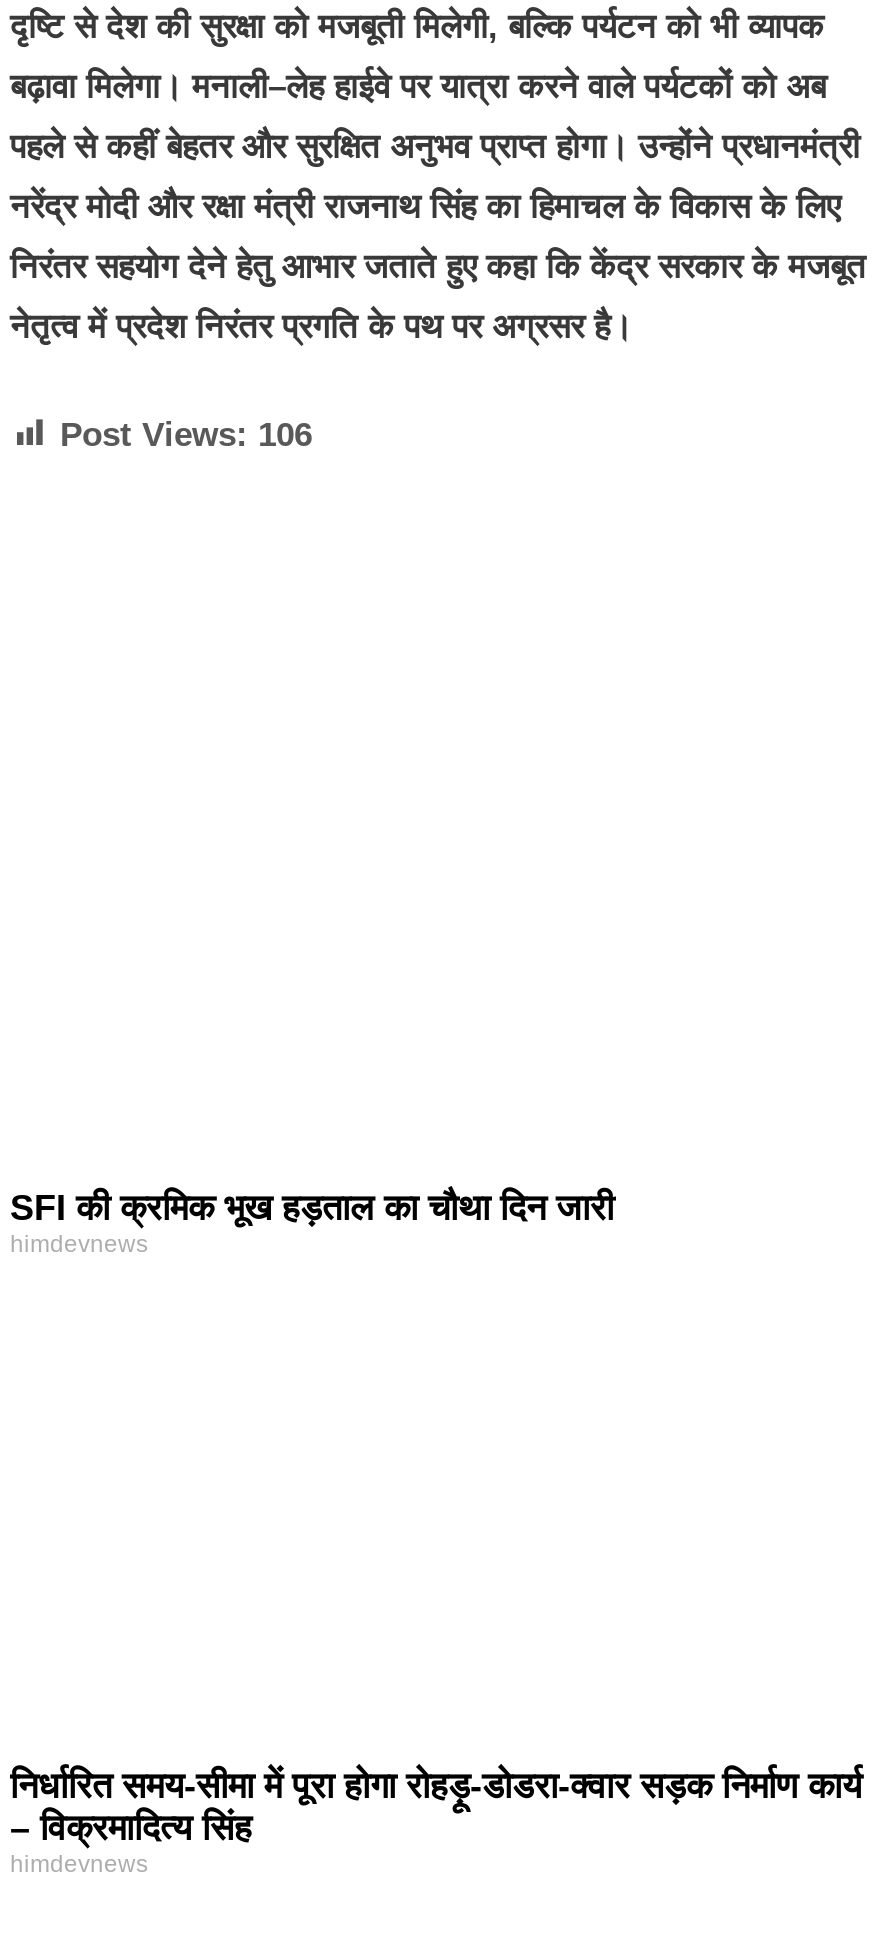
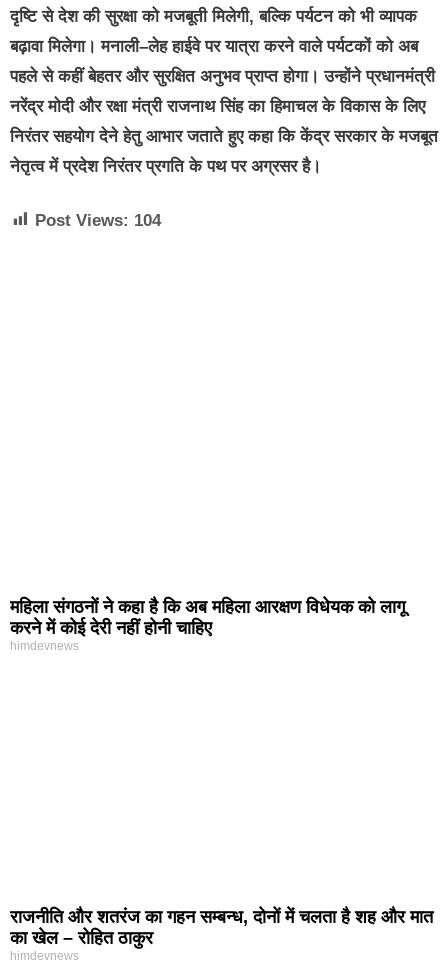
[60,416,312,454] Post Views: 106 -> [35,211,161,230] Post Views: 104
[10,1188,614,1228] SFI की क्रमिक भूख हड़ताल का चौथा दिन जारी -> [10,597,405,638] महिला संगठनों ने कहा है कि अब महिला आरक्षण विधेयक को लागू | करने में कोई देरी नहीं होनी चाहिए
[10,1766,862,1848] निर्धारित समय-सीमा में पूरा होगा रोहड़ू-डोडरा-क्वार सड़क निर्माण कार्य | – विक्रमादित्य सिंह -> [10,907,433,948] राजनीति और शतरंज का गहन सम्बन्ध, दोनों में चलता है शह और मात | का खेल – रोहित ठाकुर

